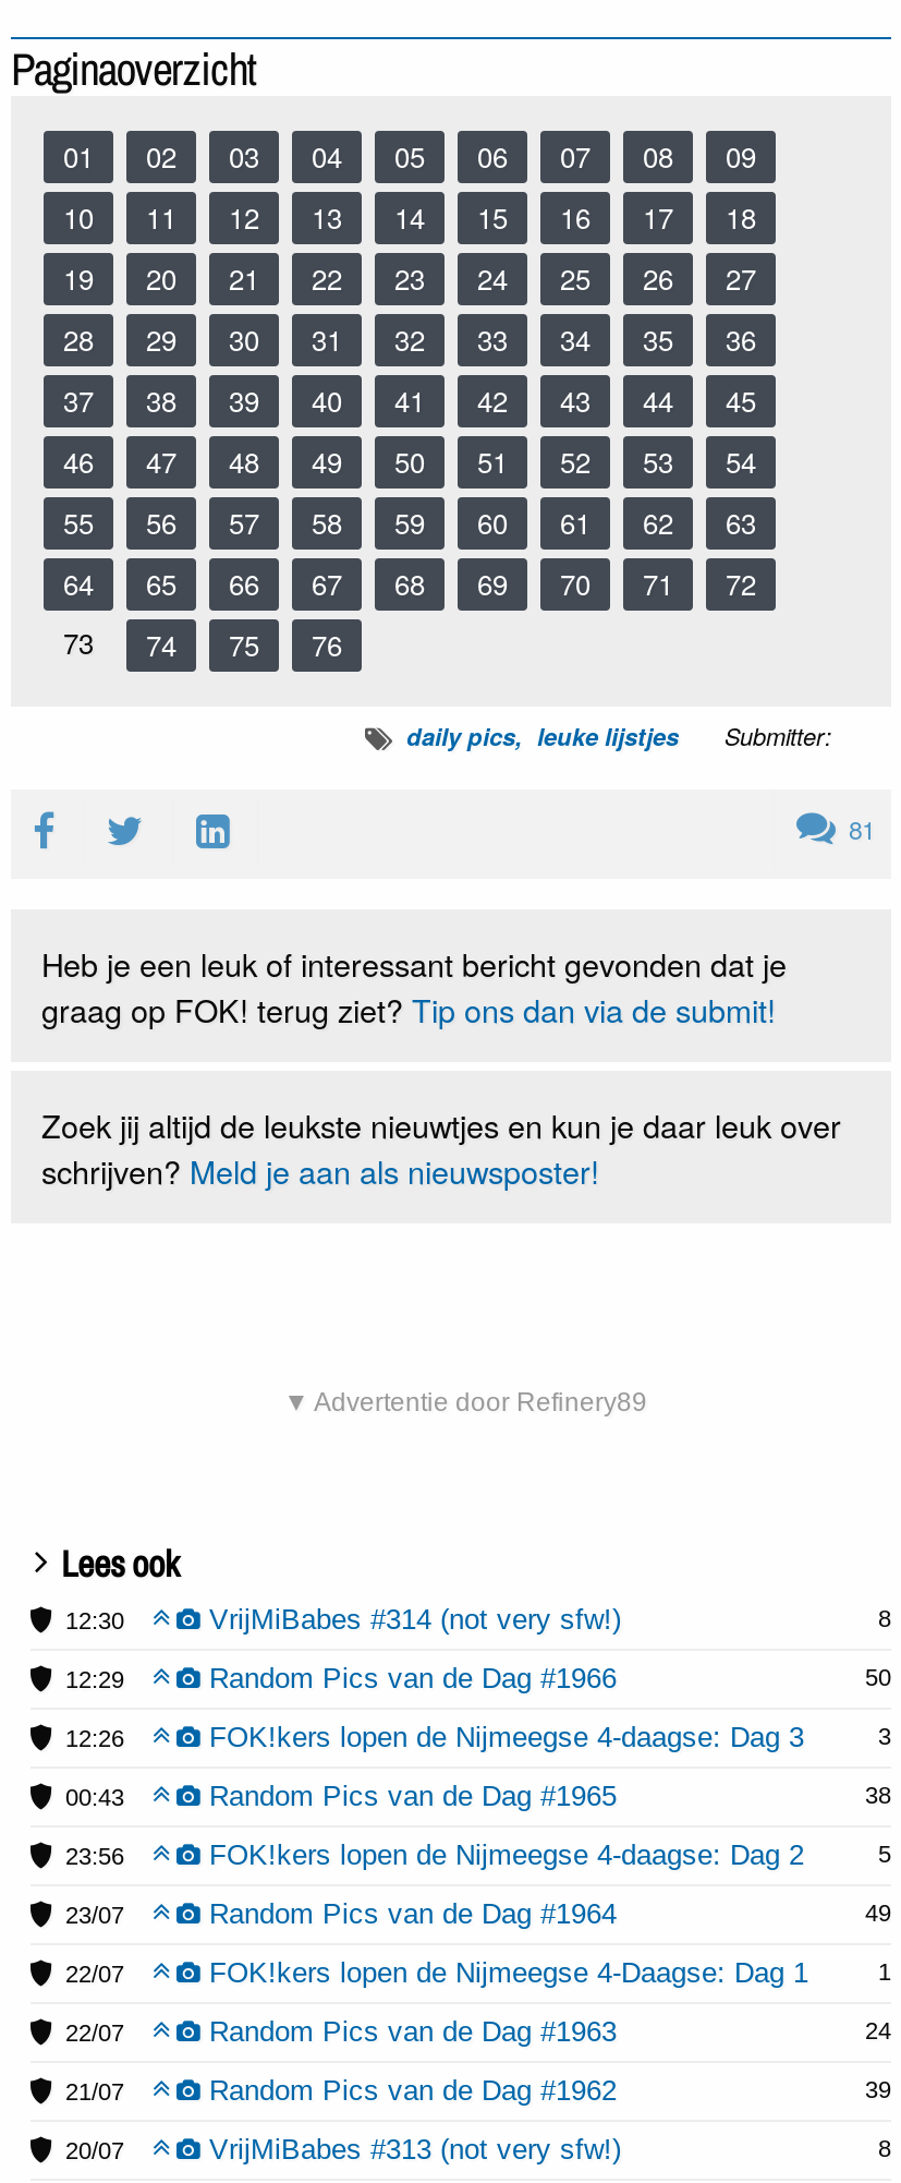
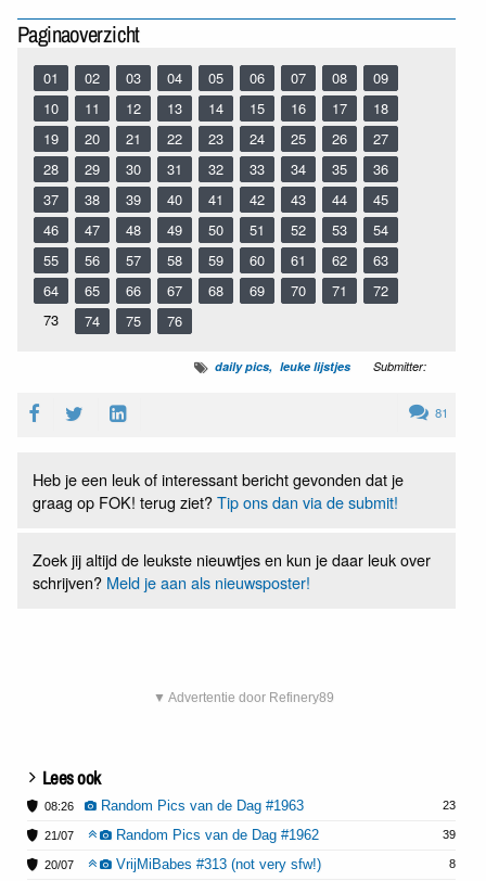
[65,1602,891,2045] 8 | 12:30 | VrijMiBabes #314 (not very sfw!) | 50 | 12:29 | Random Pics van de Dag #1966 | 3 | 12:26 | FOK!kers lopen de Nijmeegse 4-daagse: Dag 3 | 38 | 00:43 | Random Pics van de Dag #1965 | 5 | 23:56 | FOK!kers lopen de Nijmeegse 4-daagse: Dag 2 | 49 | 23/07 | Random Pics van de Dag #1964 | 1 | 22/07 | FOK!kers lopen de Nijmeegse 4-Daagse: Dag 1 | 24 | 22/07 -> [44,798,456,812] 23 | 08:26

